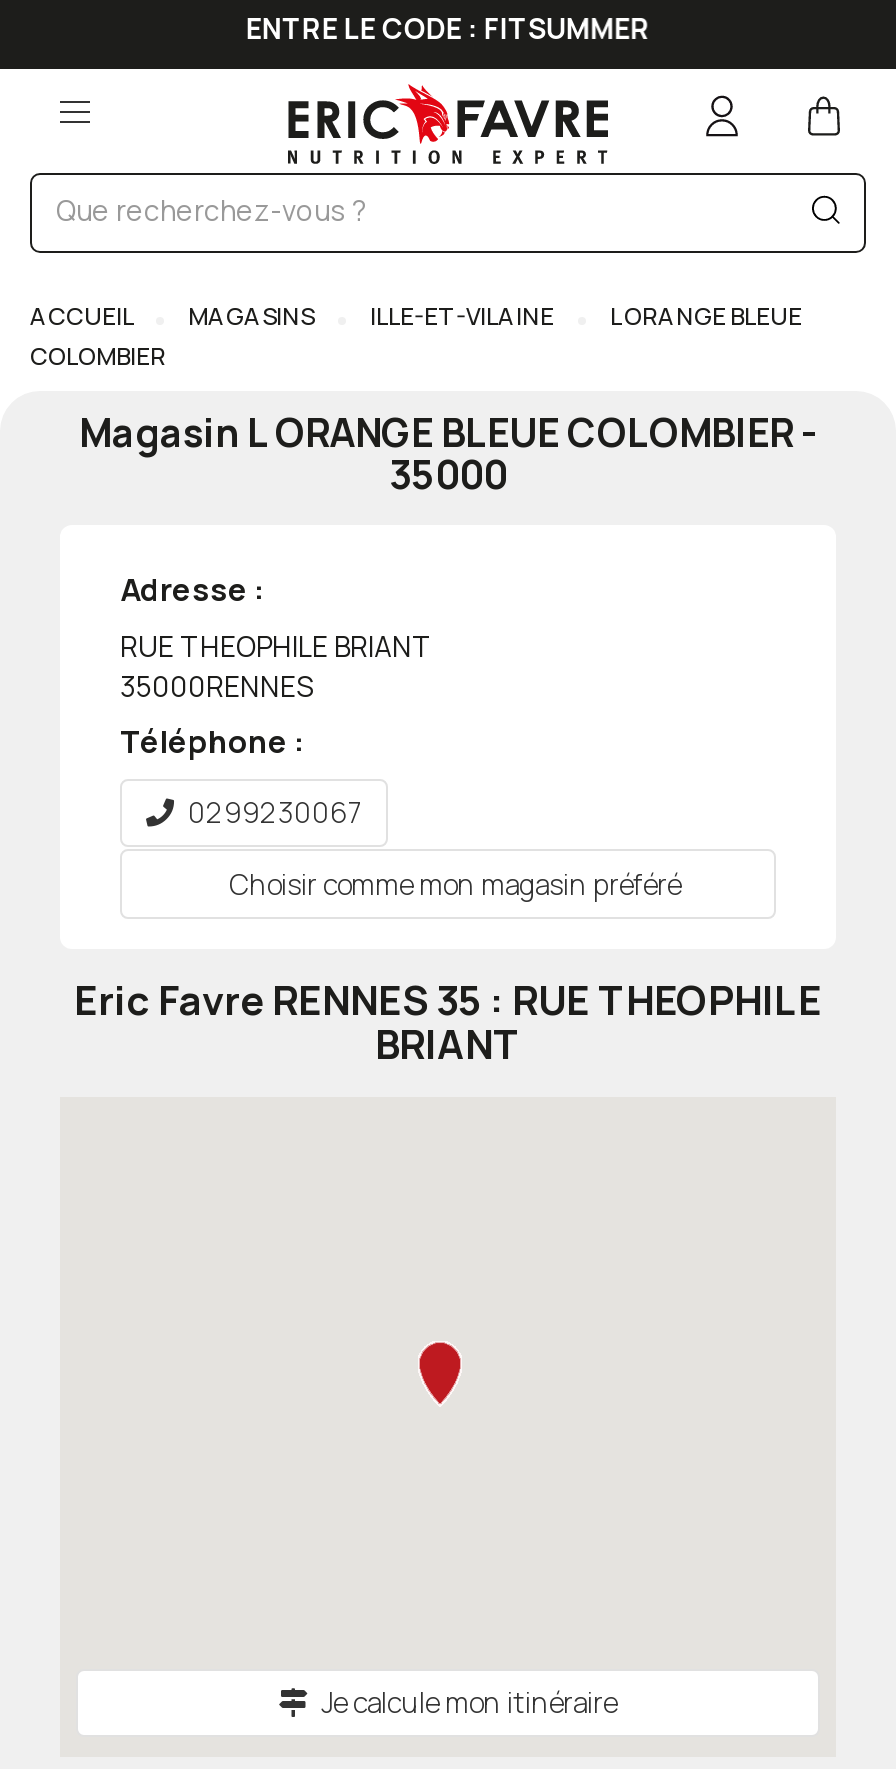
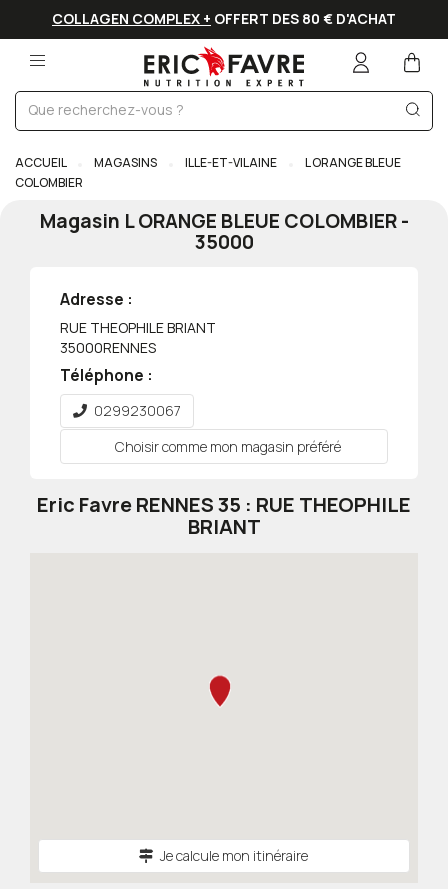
[246,9,650,47] ENTRE LE CODE : FITSUMMER -> [52,9,396,28] COLLAGEN COMPLEX + OFFERT DES 80 € D'ACHAT

